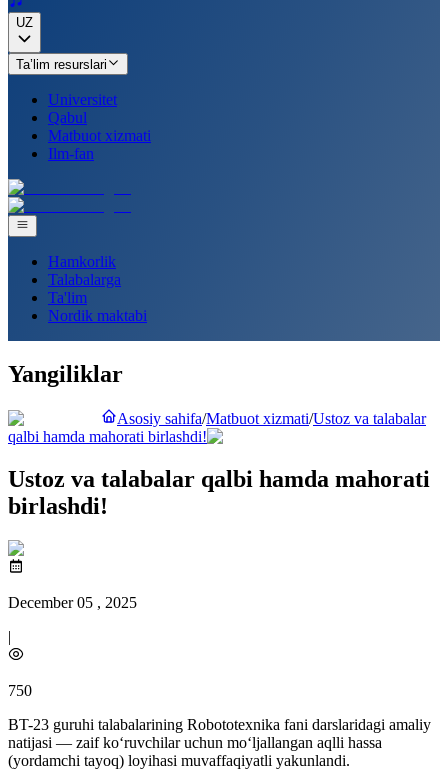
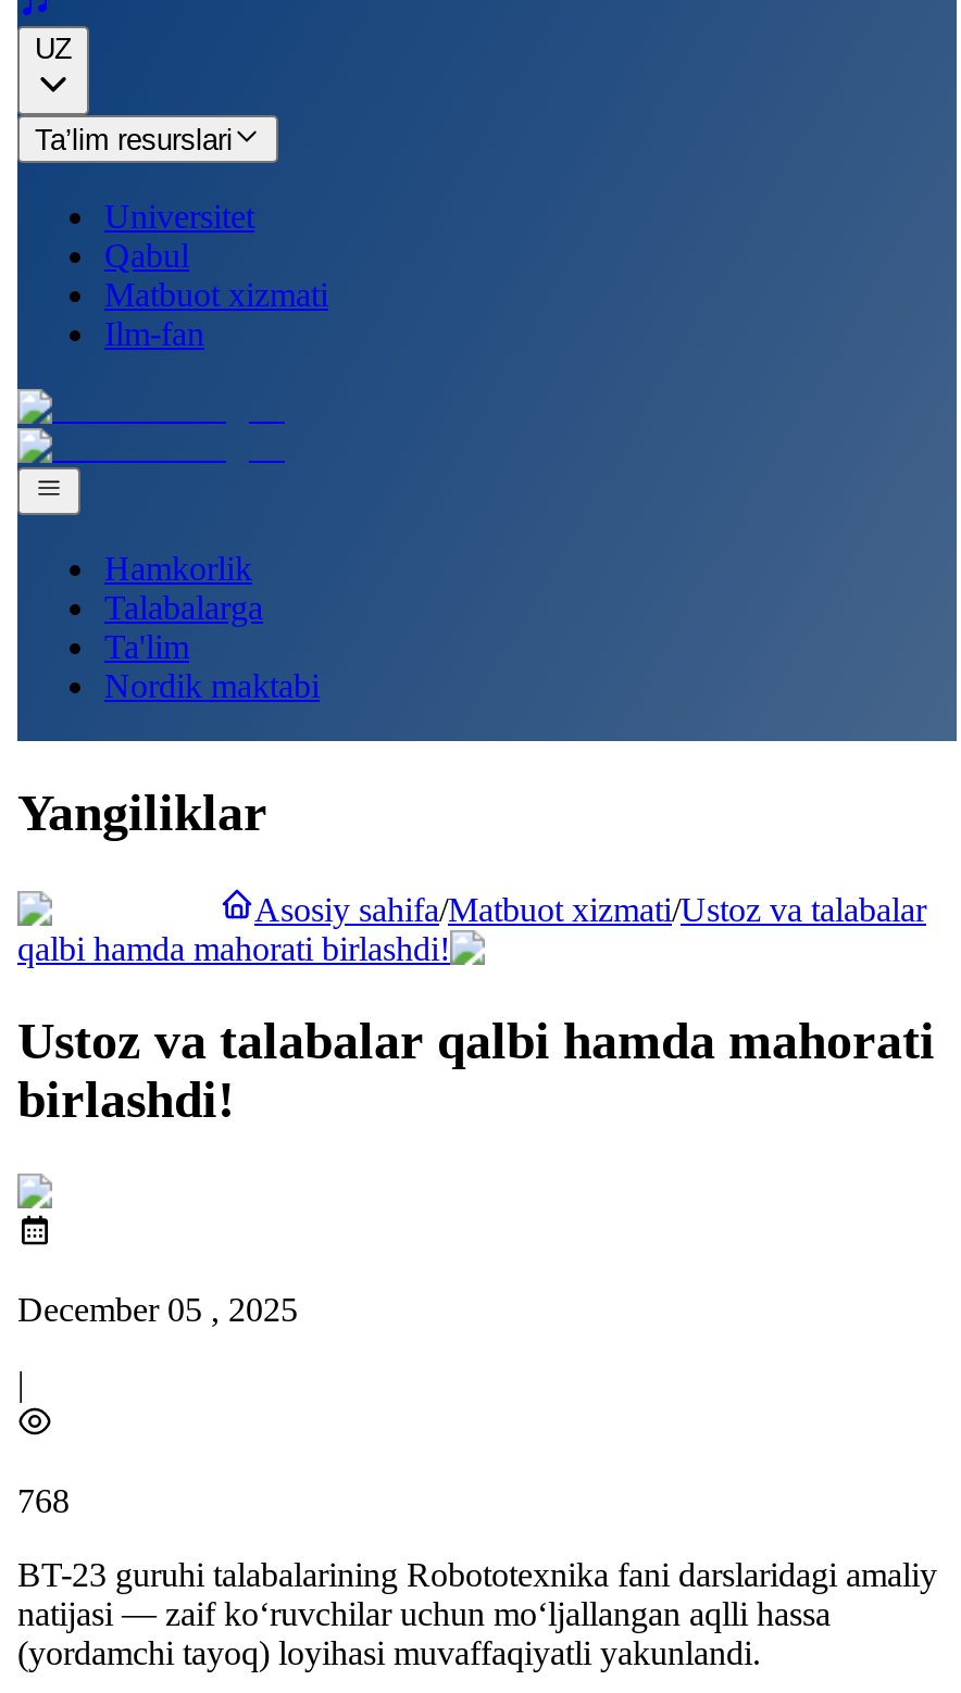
[8,682,32,699] 750 -> [17,1482,70,1519] 768

